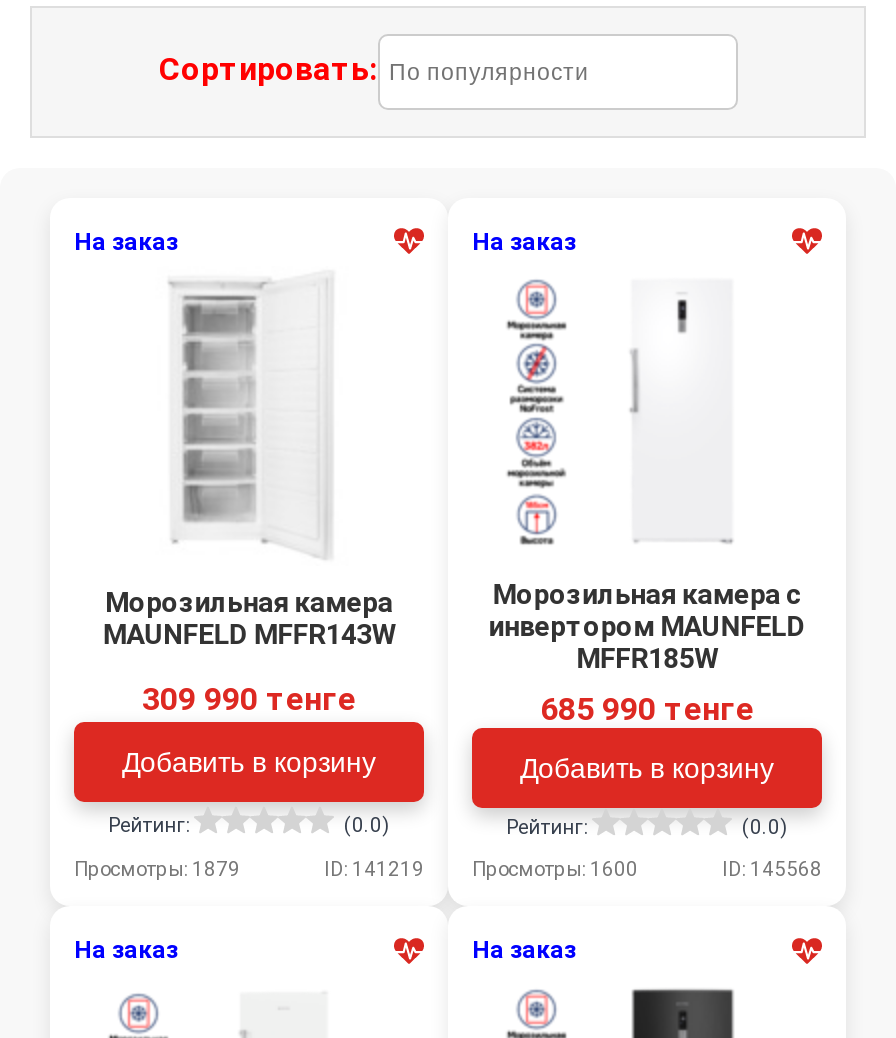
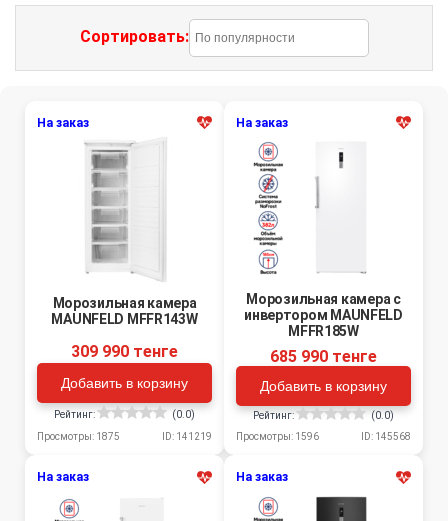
[74,858,240,880] Просмотры: 1879 -> [37,431,120,442] Просмотры: 1875
[472,858,638,880] Просмотры: 1600 -> [236,431,319,442] Просмотры: 1596

